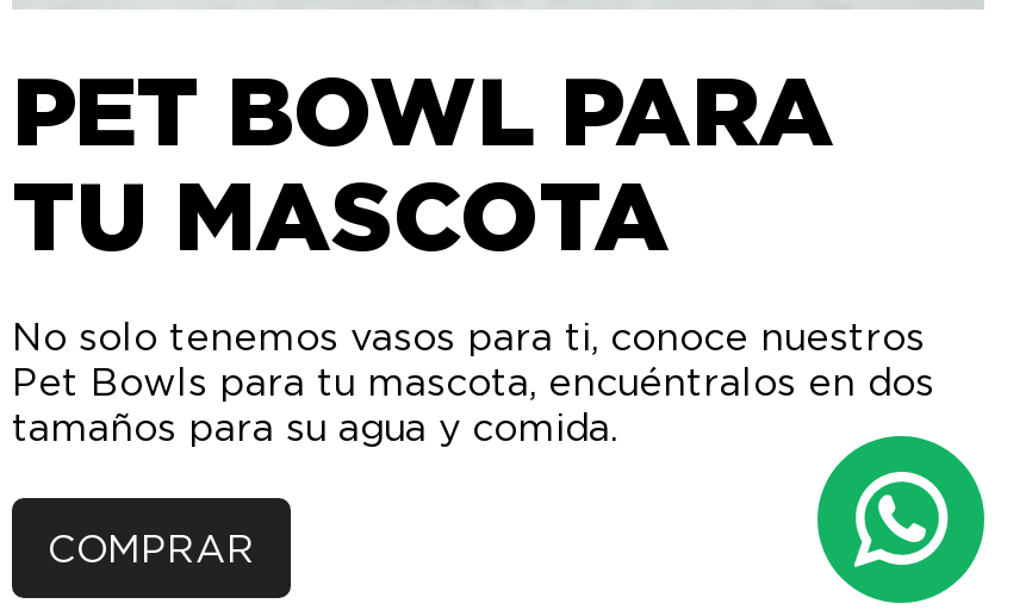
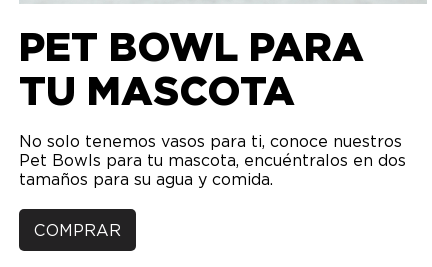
[815,434,987,605] [image] -> none

